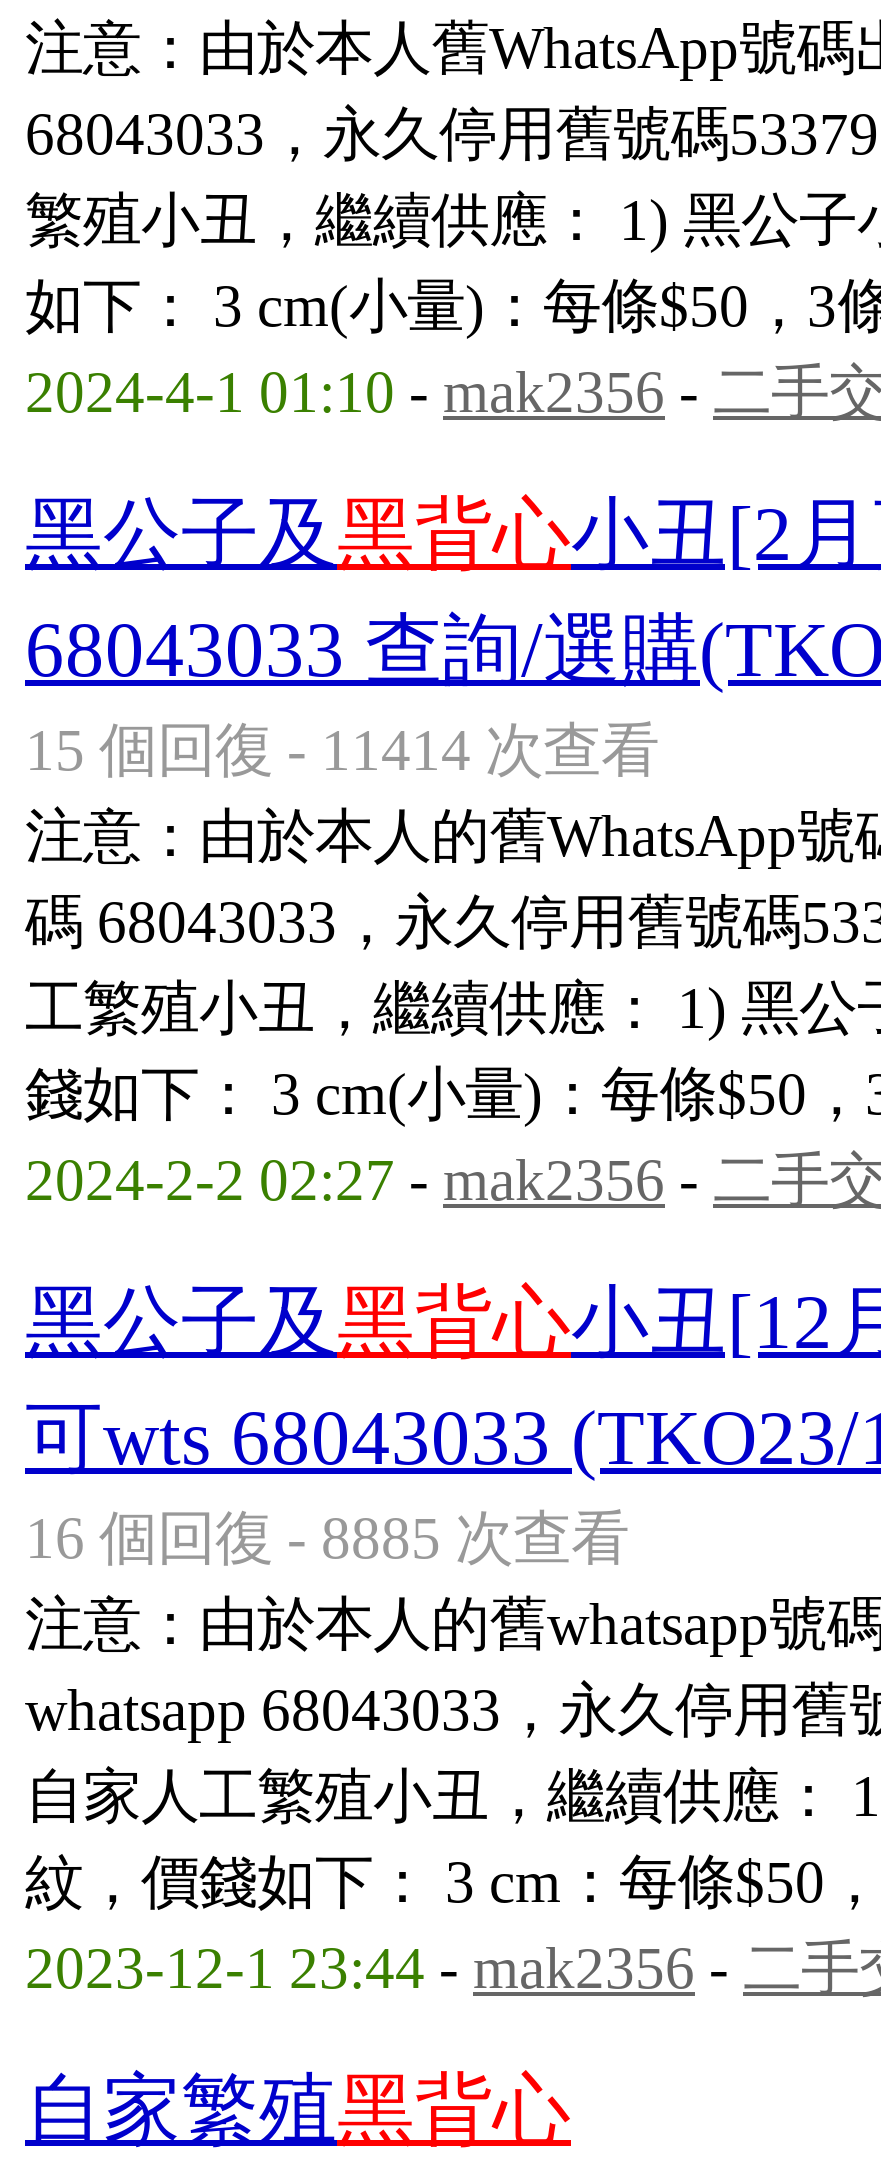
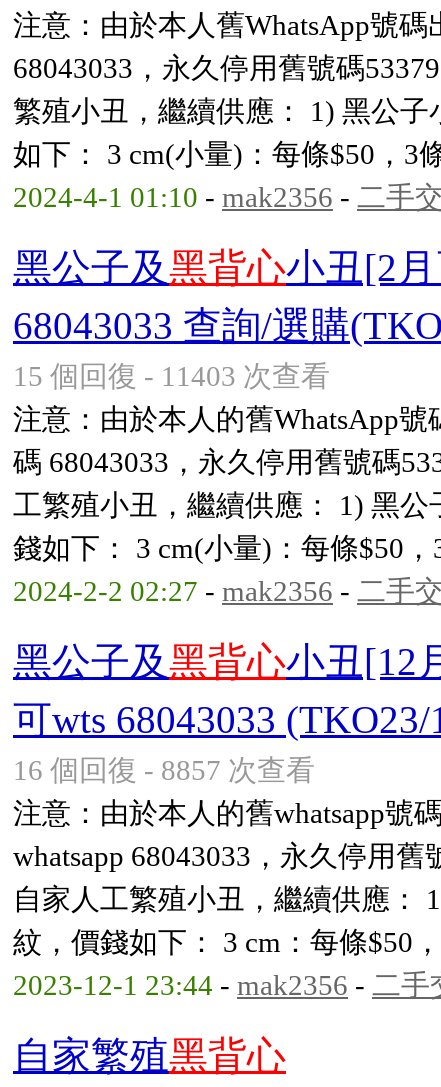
[25,718,659,782] 15 個回復 - 11414 次查看 -> [13,360,330,392] 15 個回復 - 11403 次查看
[25,1506,629,1570] 16 個回復 - 8885 次查看 -> [13,754,315,786] 16 個回復 - 8857 次查看

